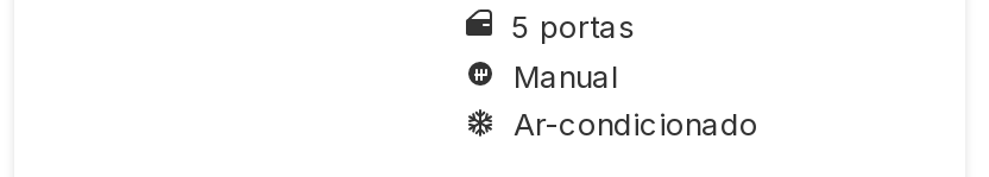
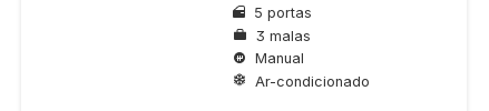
none -> [256,27,311,44] 3 malas

